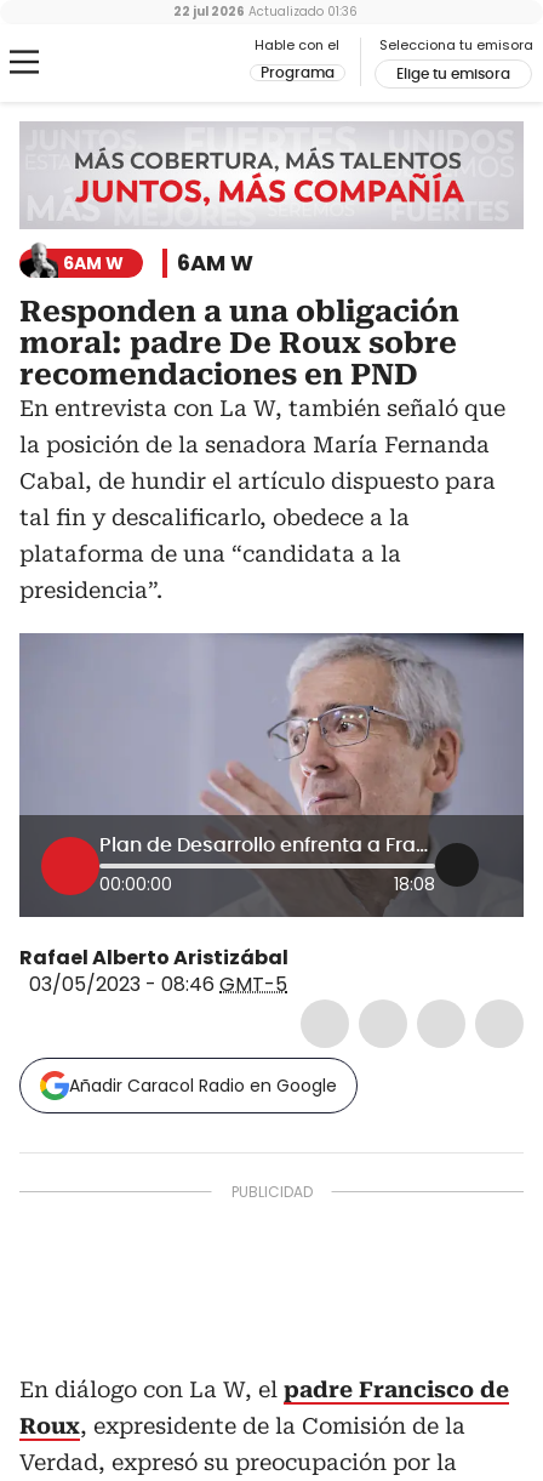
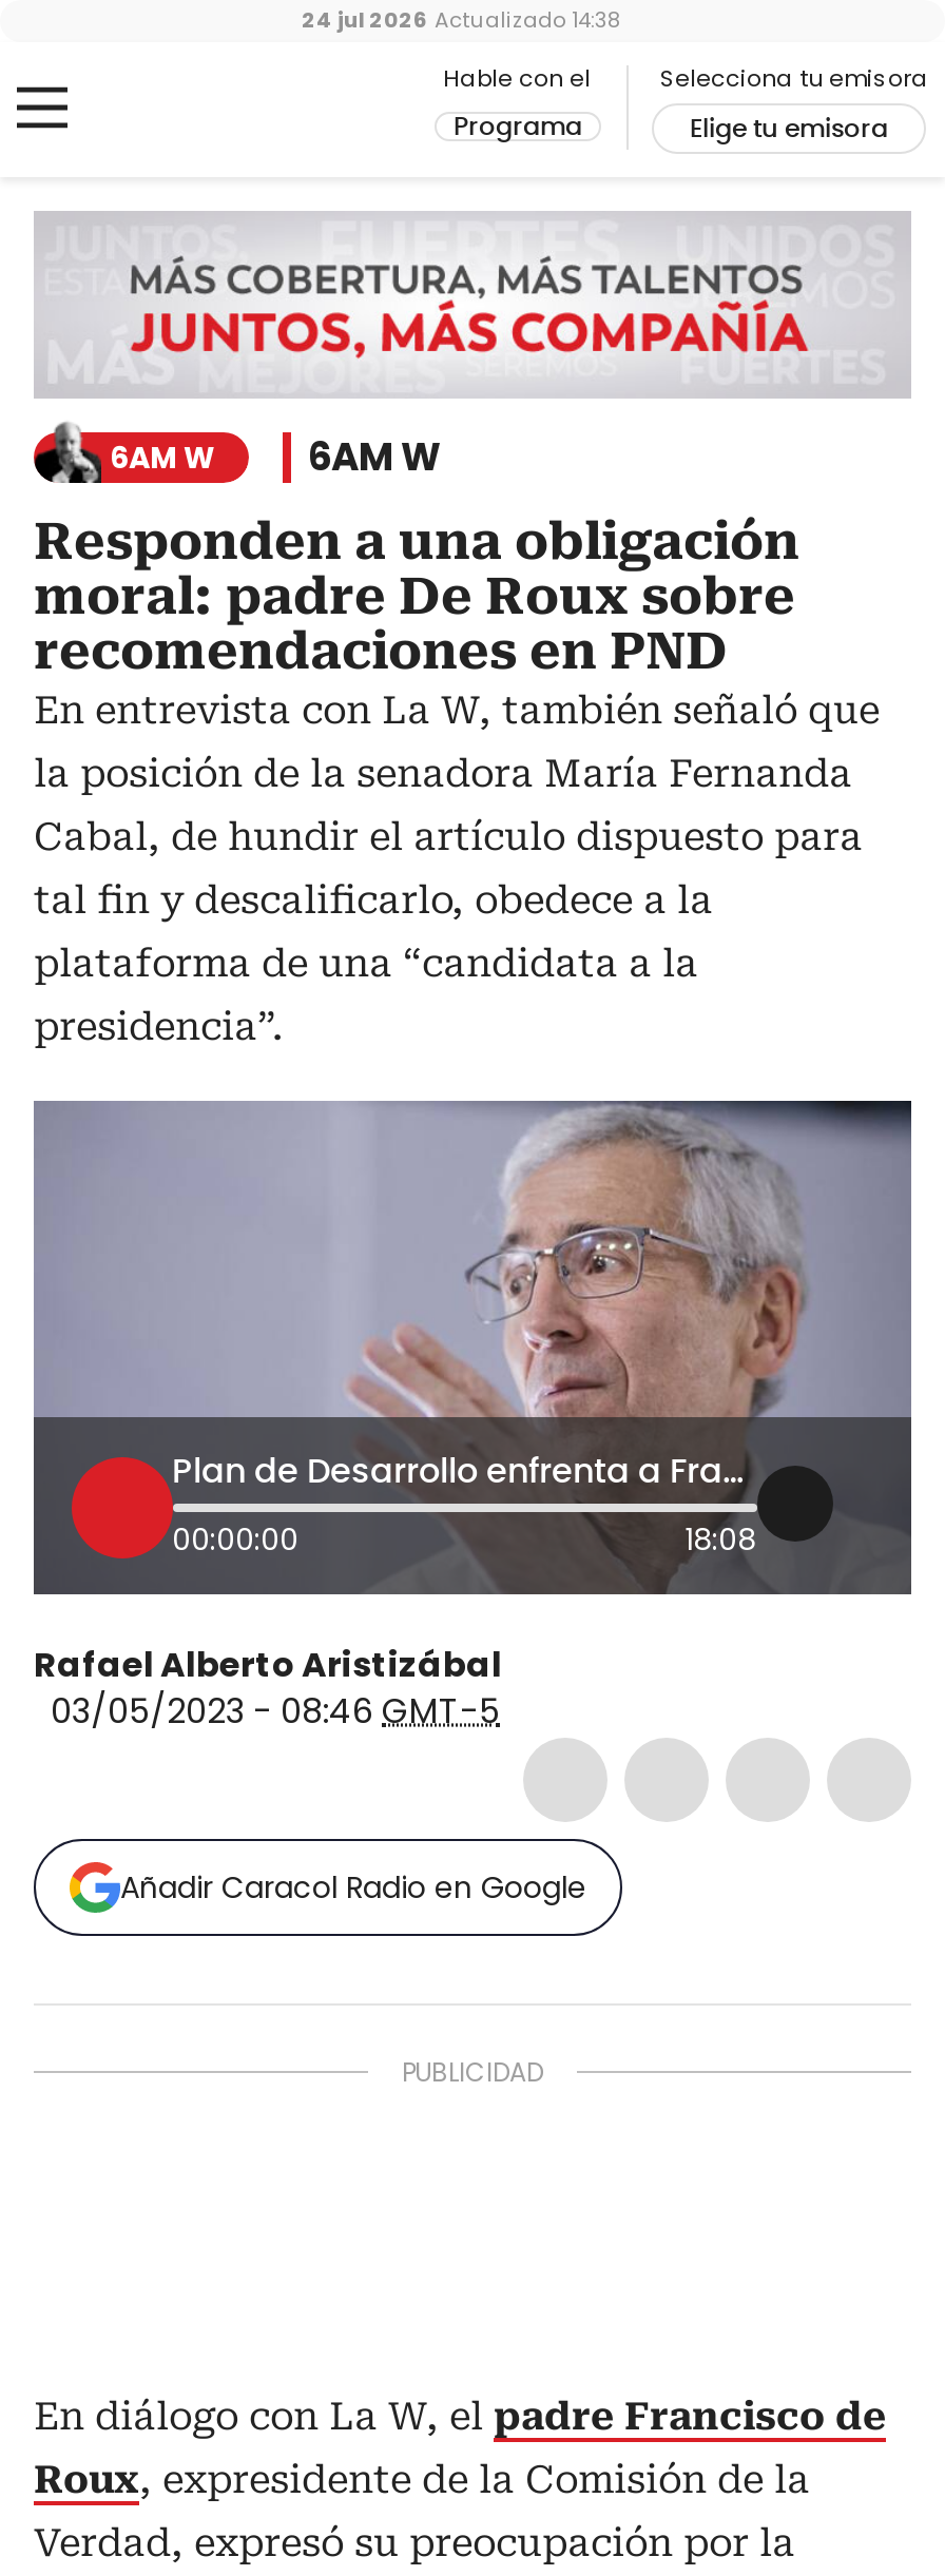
[173,2,358,21] 22 jul 2026 Actualizado 01:36 -> [302,4,622,36] 24 jul 2026 Actualizado 14:38

